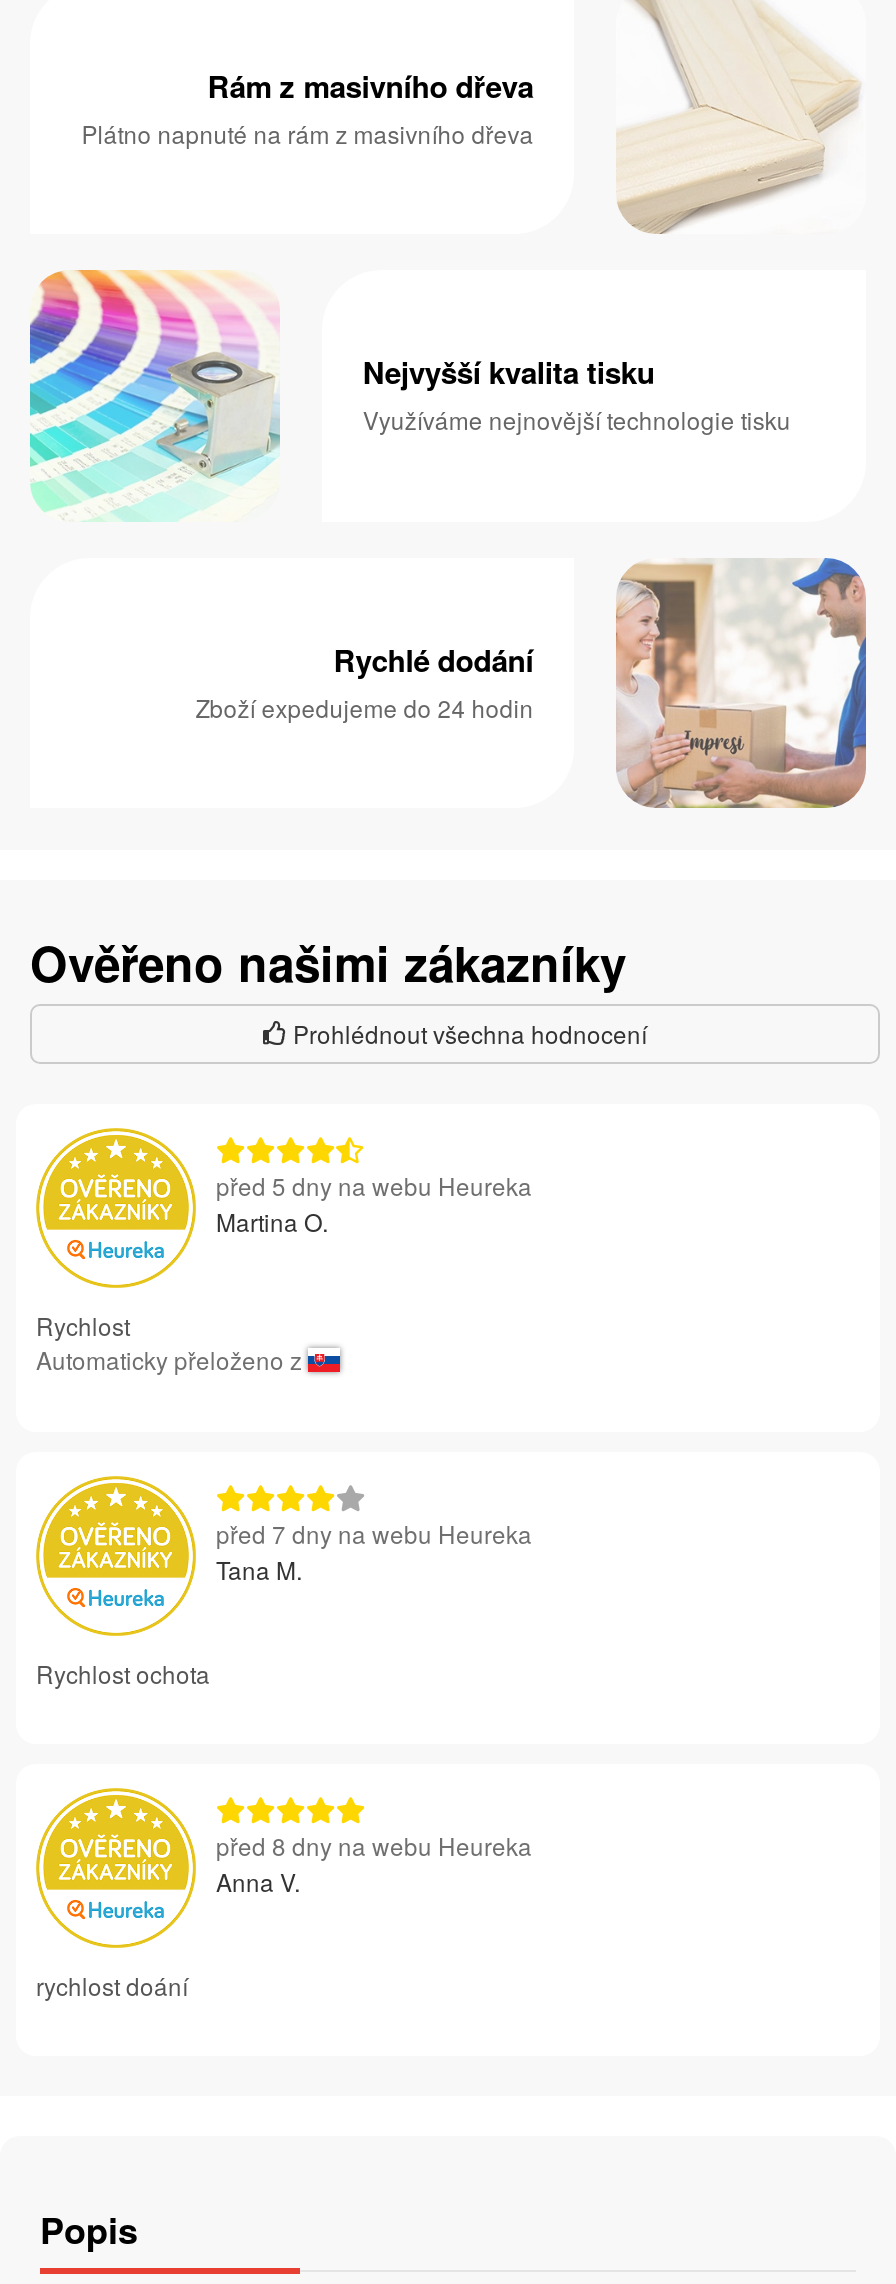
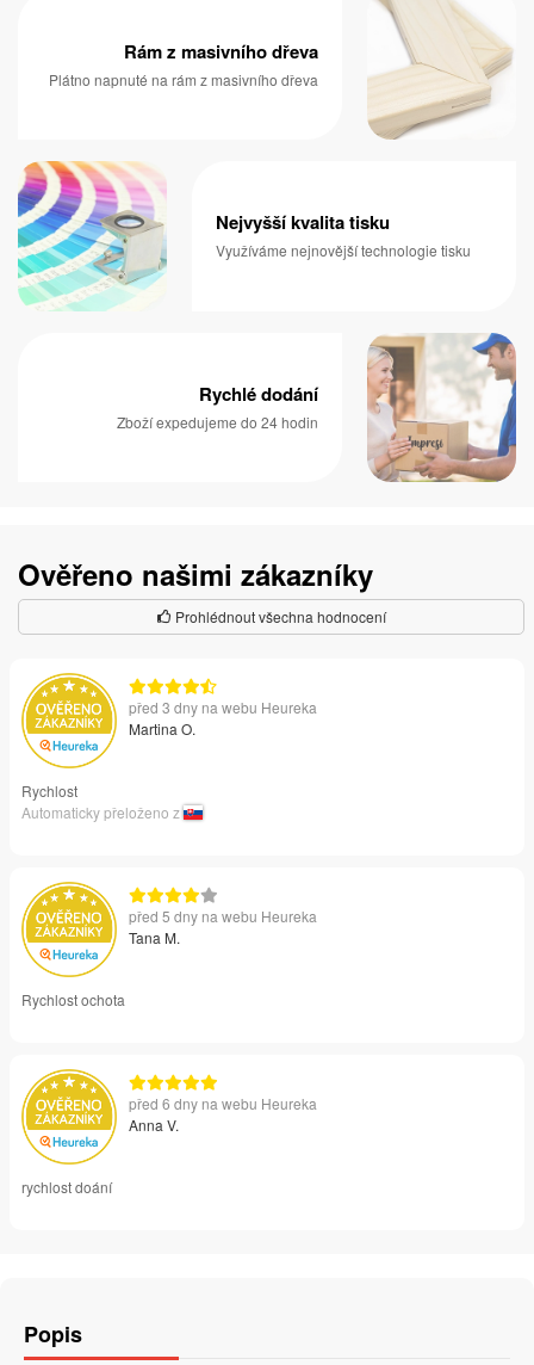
none -> [129,697,317,717] před 3 dny na webu Heureka
moved [216,1168,532,1202] -> [129,906,317,926]: před 5 dny na webu Heureka
[216,1516,532,1550] před 7 dny na webu Heureka -> none
[216,1828,532,1862] před 8 dny na webu Heureka -> [129,1093,317,1113] před 6 dny na webu Heureka

